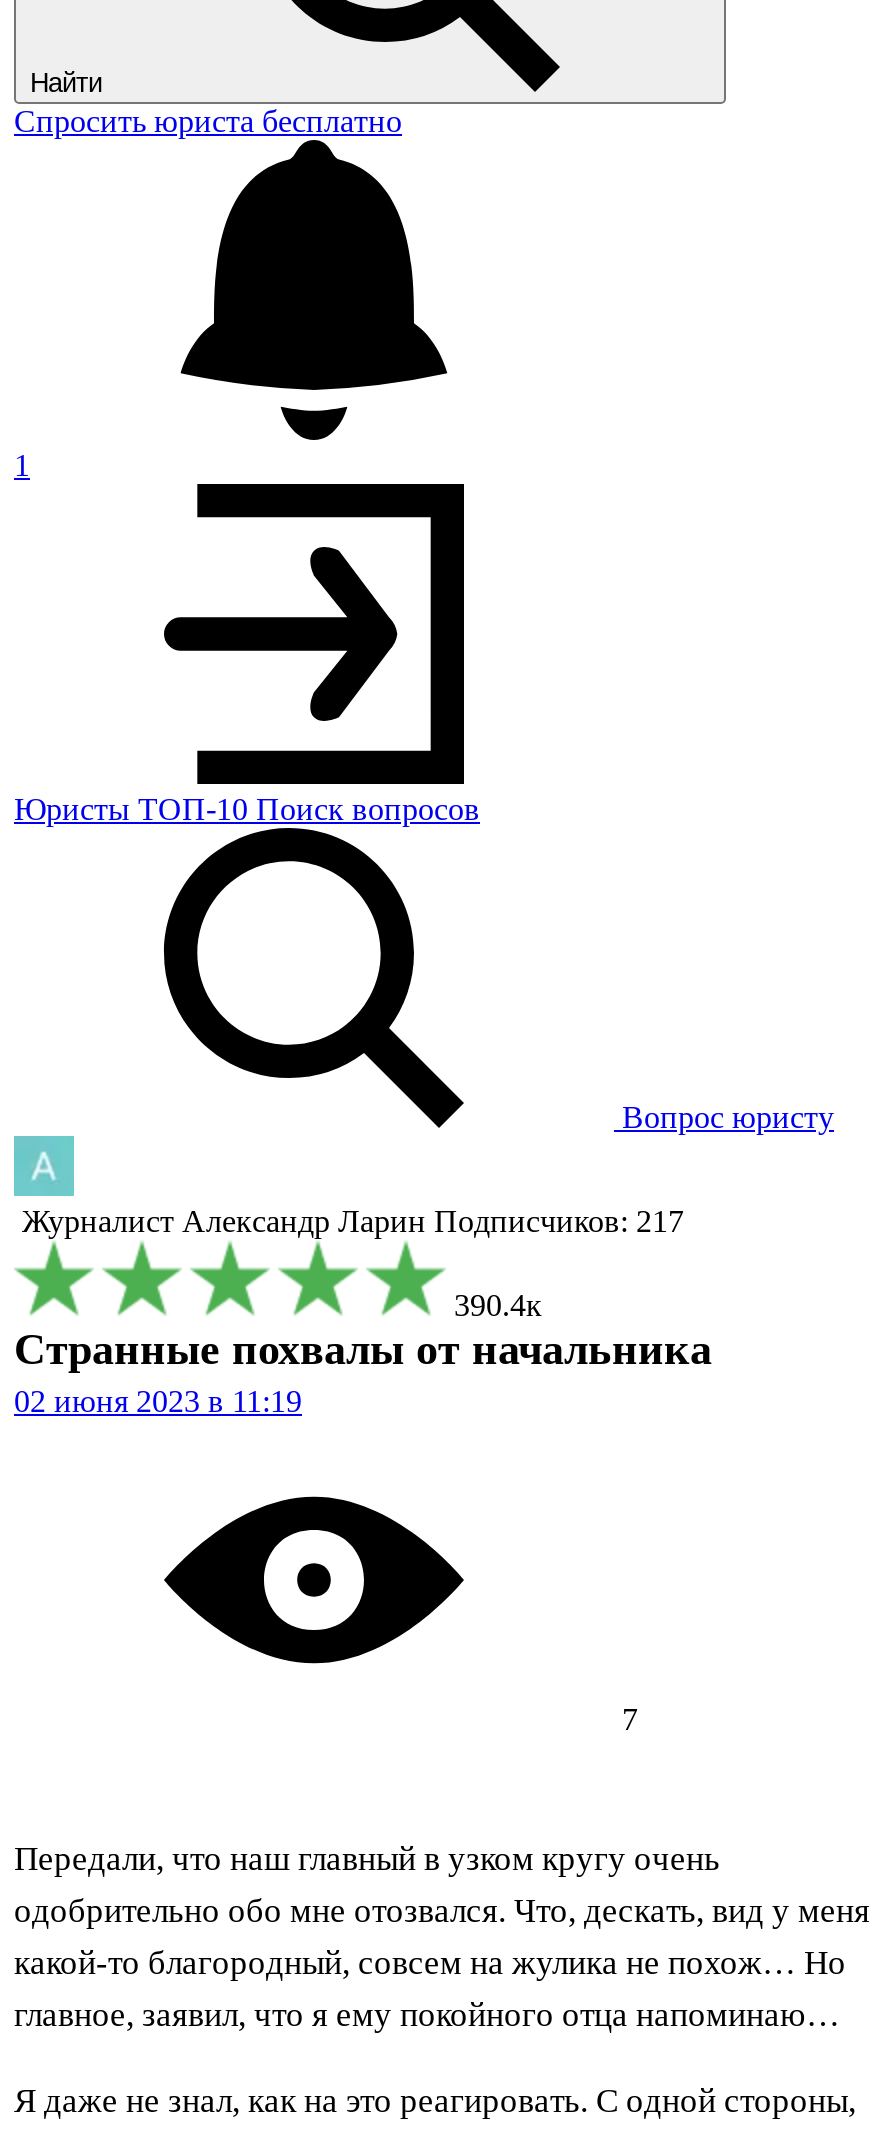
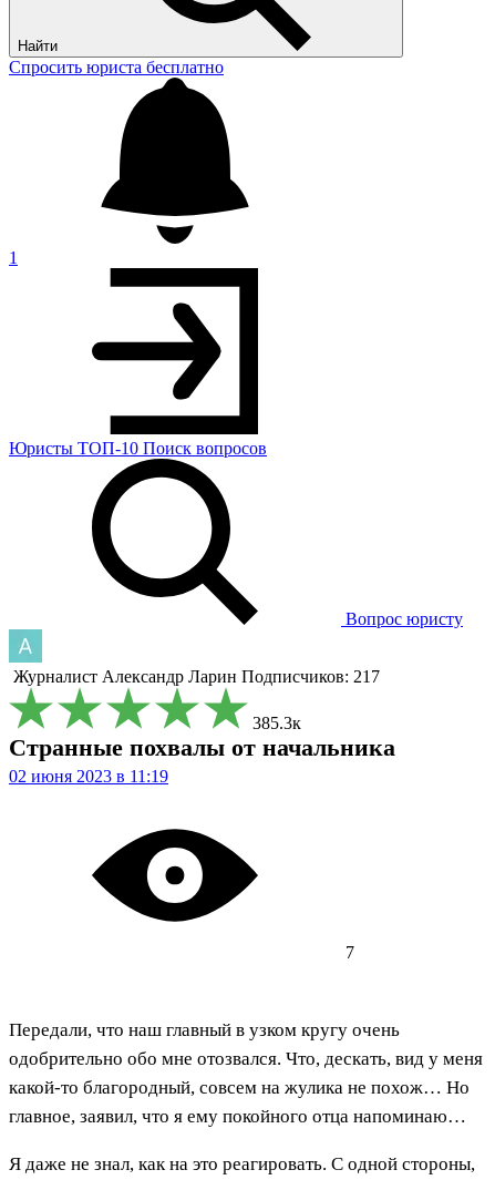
[454,1288,542,1322] 390.4к -> [252,714,301,732] 385.3к

